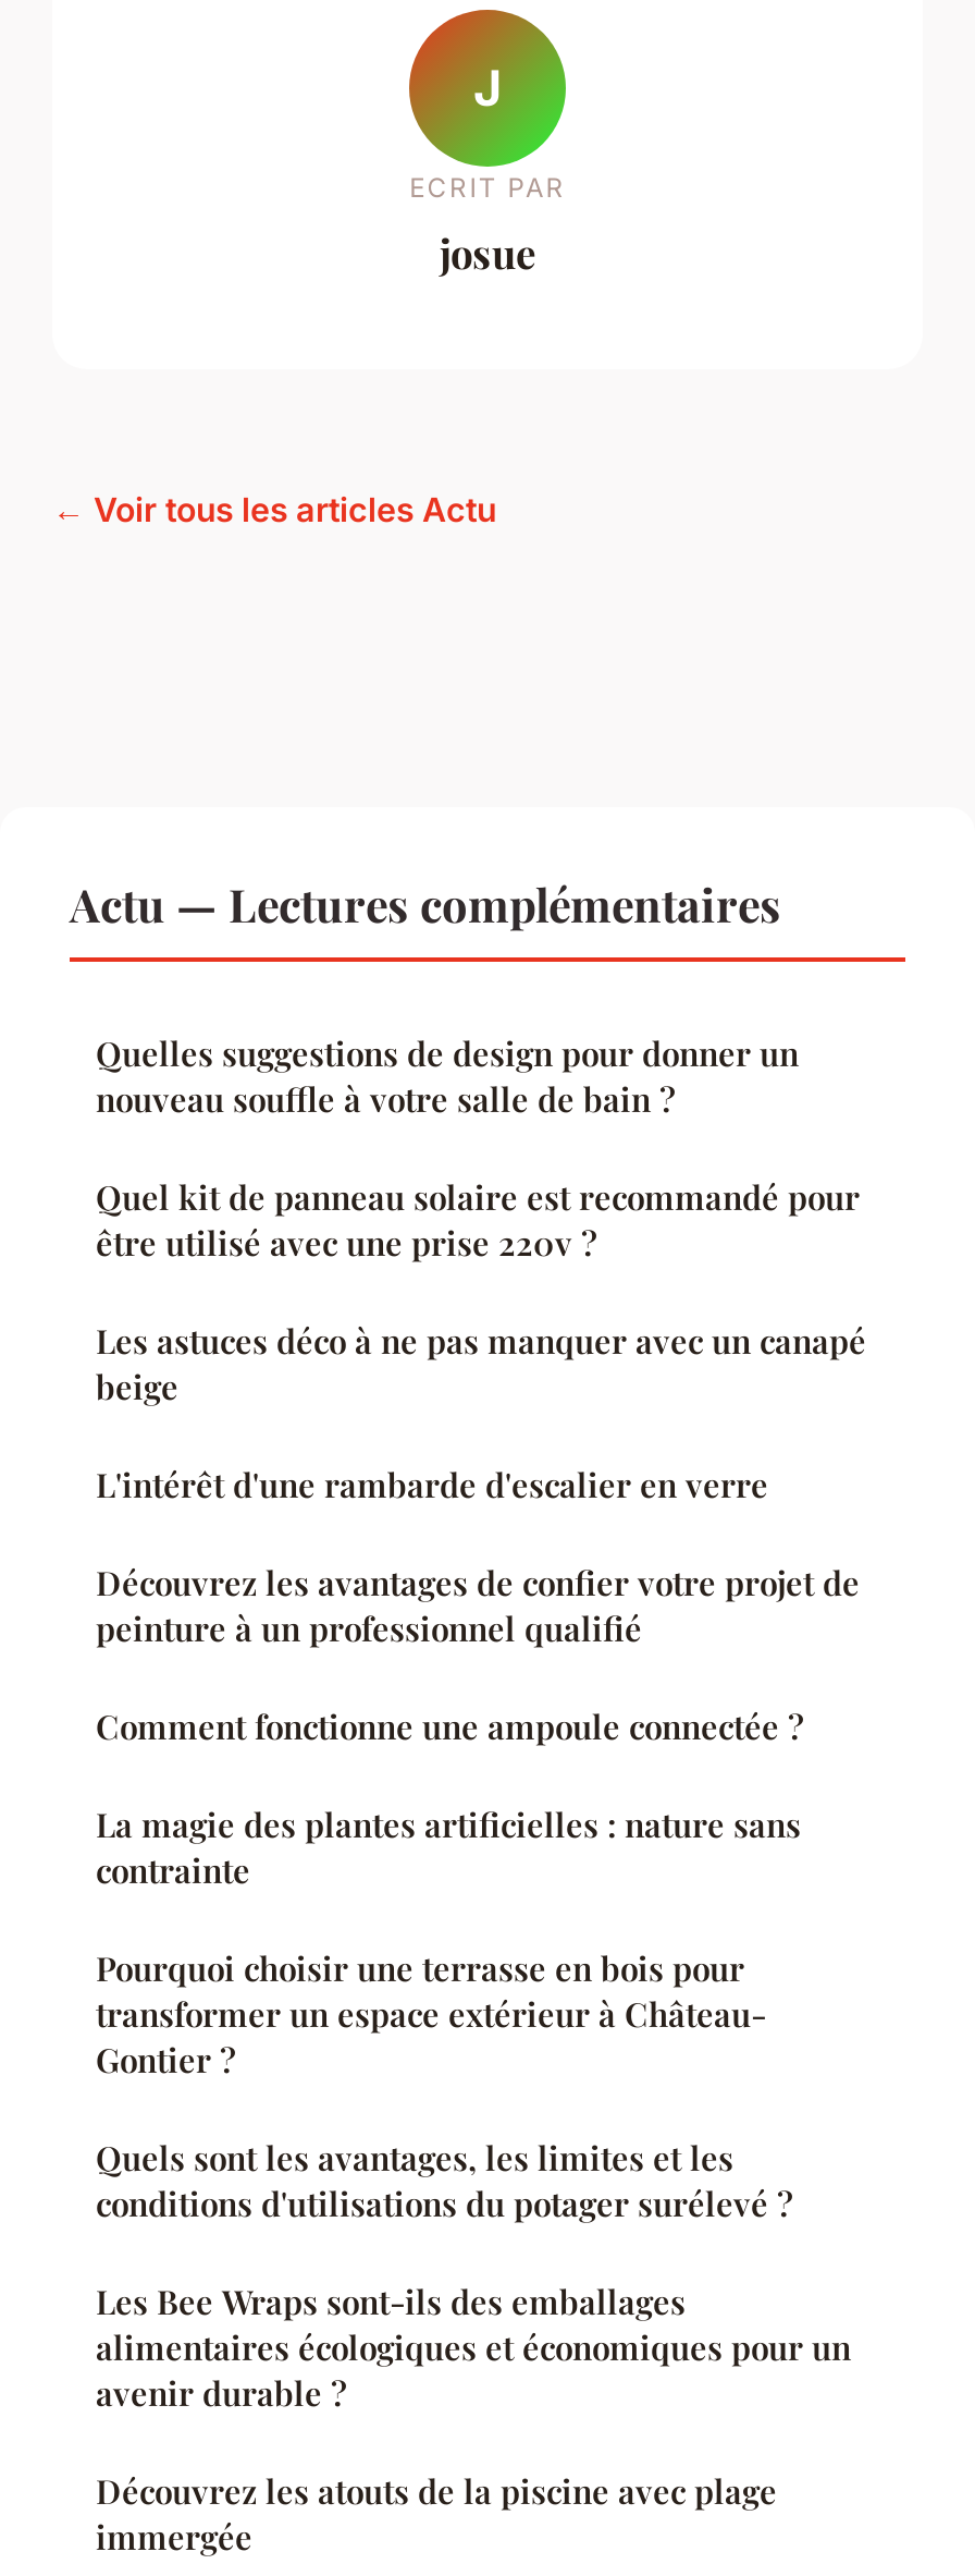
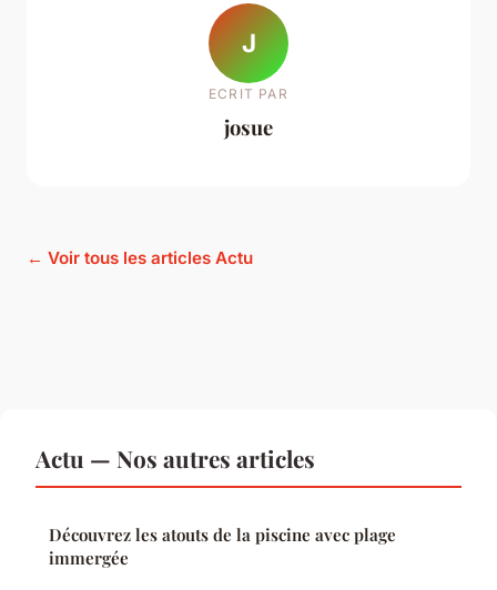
[70,873,866,2415] Actu — Lectures complémentaires | Quelles suggestions de design pour donner un | nouveau souffle à votre salle de bain ? | Quel kit de panneau solaire est recommandé pour | être utilisé avec une prise 220v ? | Les astuces déco à ne pas manquer avec un canapé | beige | L'intérêt d'une rambarde d'escalier en verre | Découvrez les avantages de confier votre projet de | peinture à un professionnel qualifié | Comment fonctionne une ampoule connectée ? | La magie des plantes artificielles : nature sans | contrainte | Pourquoi choisir une terrasse en bois pour | transformer un espace extérieur à Château- | Gontier ? | Quels sont les avantages, les limites et les | conditions d'utilisations du potager surélevé ? | Les Bee Wraps sont-ils des emballages | alimentaires écologiques et économiques pour un | avenir durable ? -> [35,443,315,474] Actu — Nos autres articles

